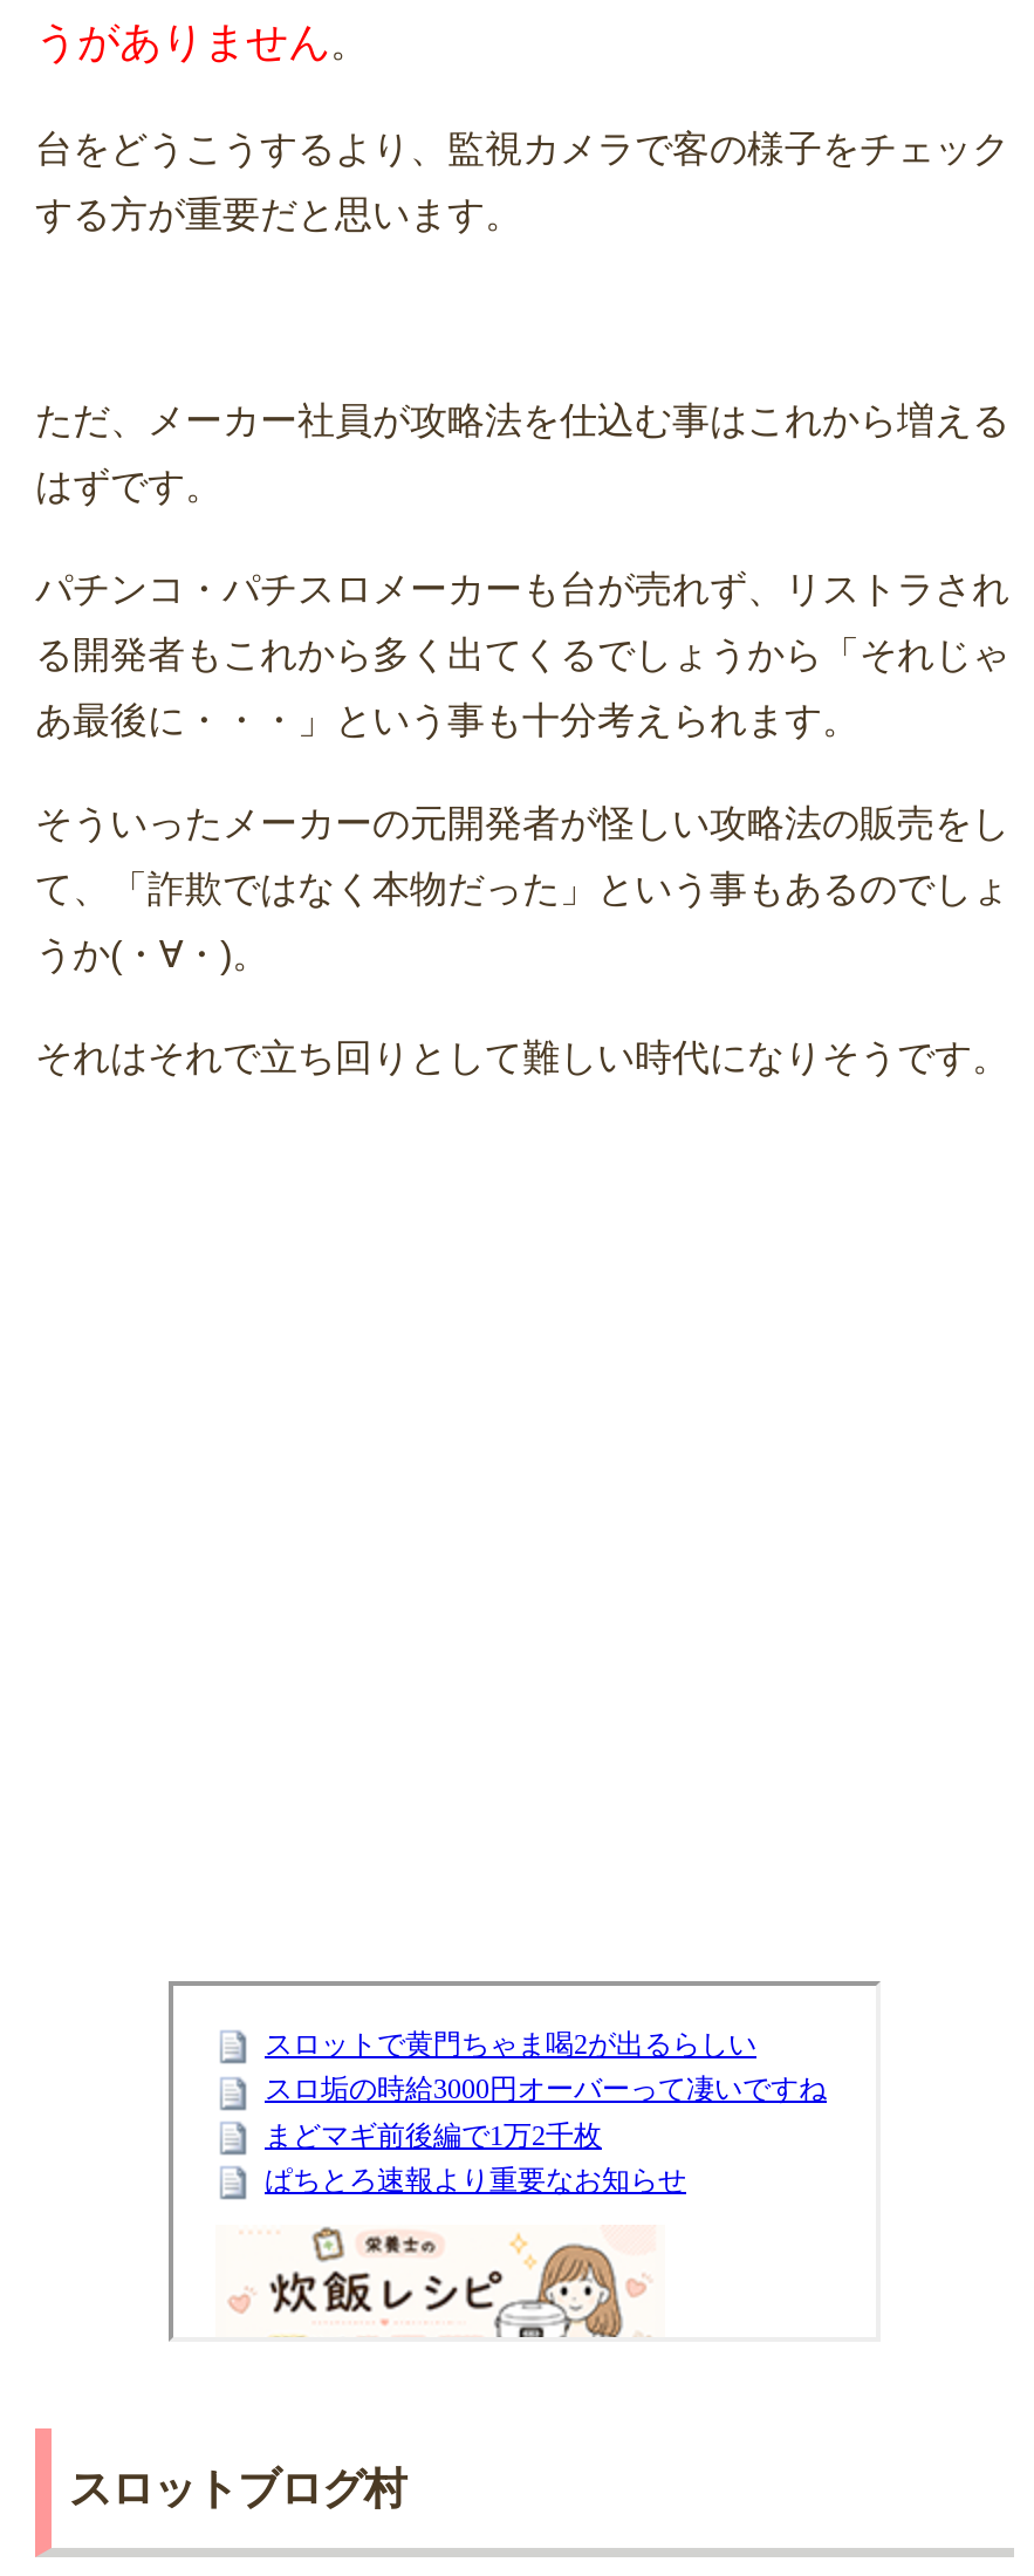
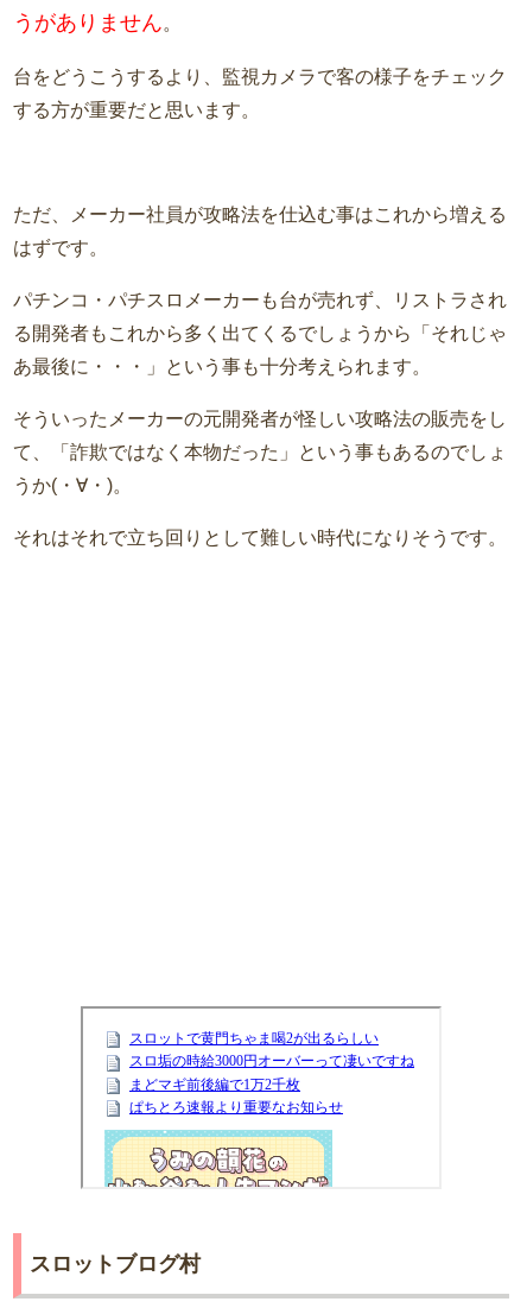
[215,2225,665,2339] [image] -> [103,1129,334,1188] [image]

